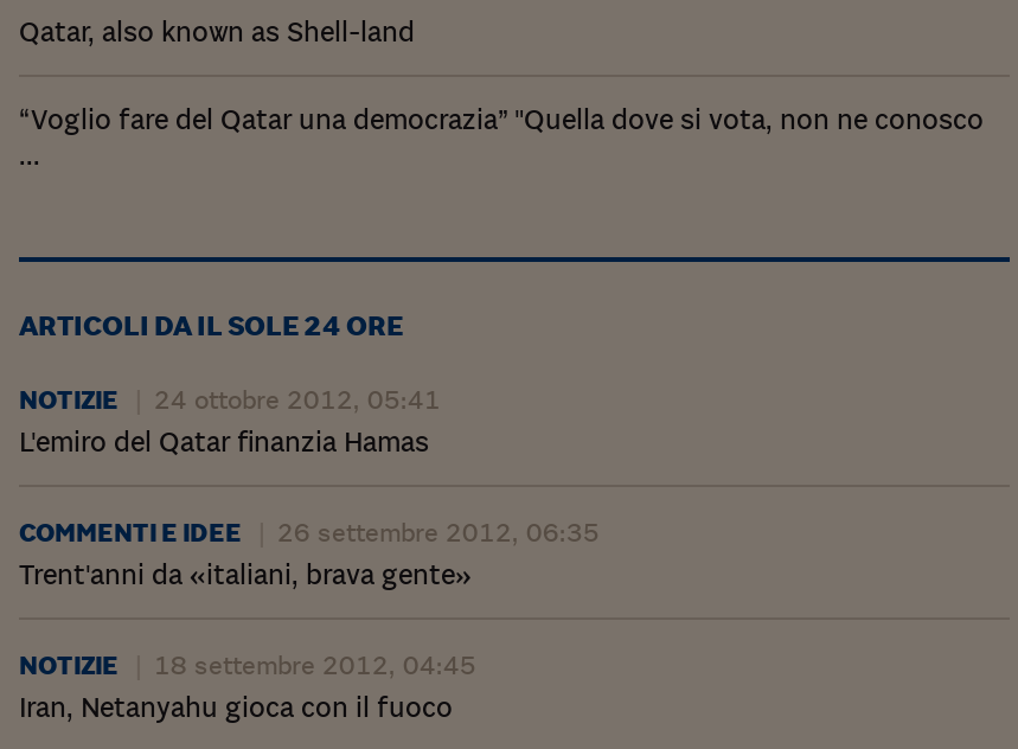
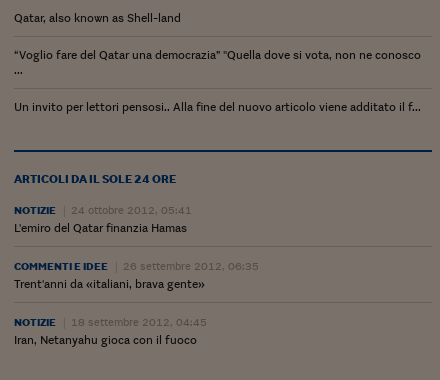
none -> [14,98,421,113] Un invito per lettori pensosi.. Alla fine del nuovo articolo viene additato il f...

